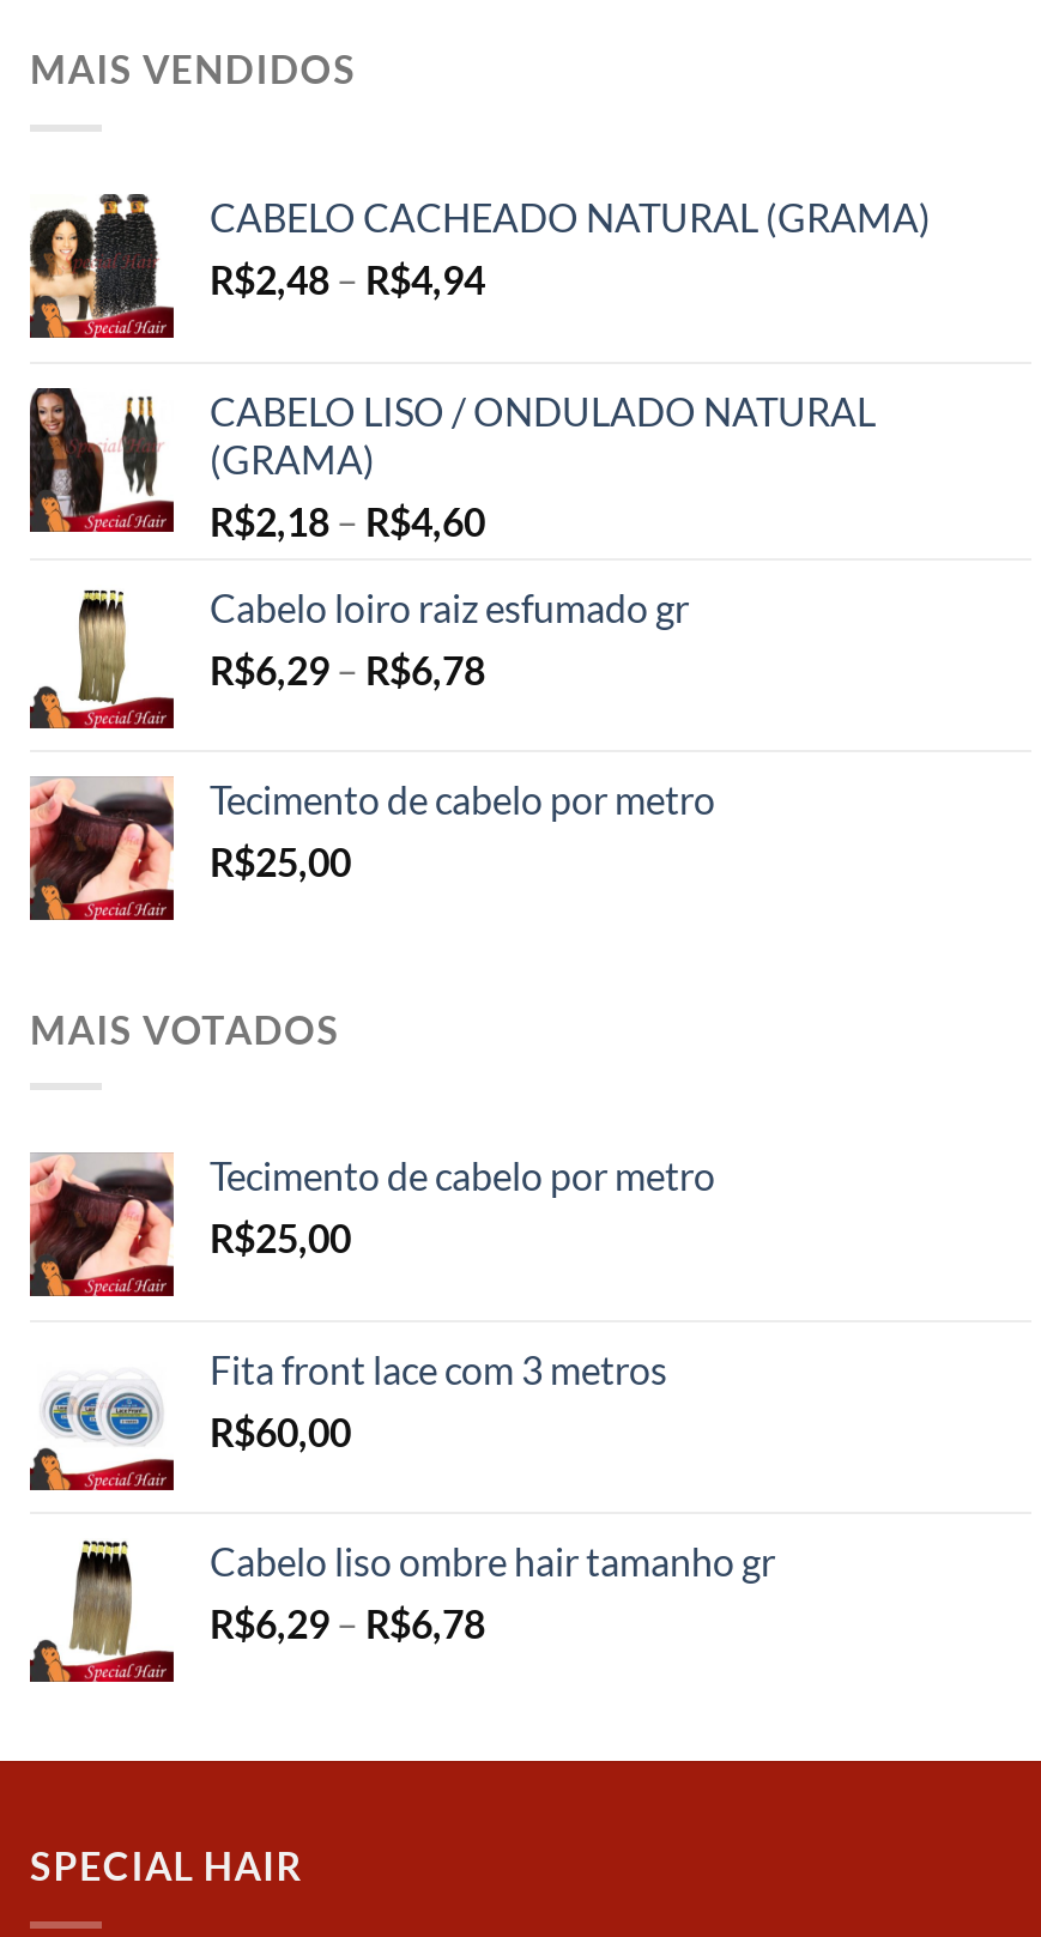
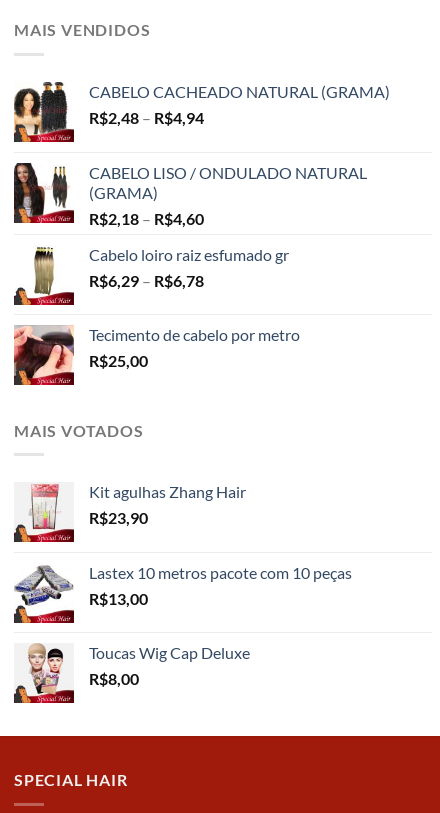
[28,1152,715,1282] [image] | Tecimento de cabelo por metro | R$25,00 -> [14,482,246,536] [image] | Kit agulhas Zhang Hair | R$23,90
[32,1347,667,1455] [image] | Fita front lace com 3 metros | R$60,00 -> [14,563,352,608] [image] | Lastex 10 metros pacote com 10 peças | R$13,00
[63,1539,775,1663] [image] | Cabelo liso ombre hair tamanho gr | R$6,29 – R$6,78 -> [27,643,250,695] [image] | Toucas Wig Cap Deluxe | R$8,00

